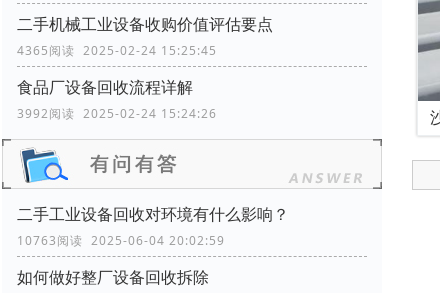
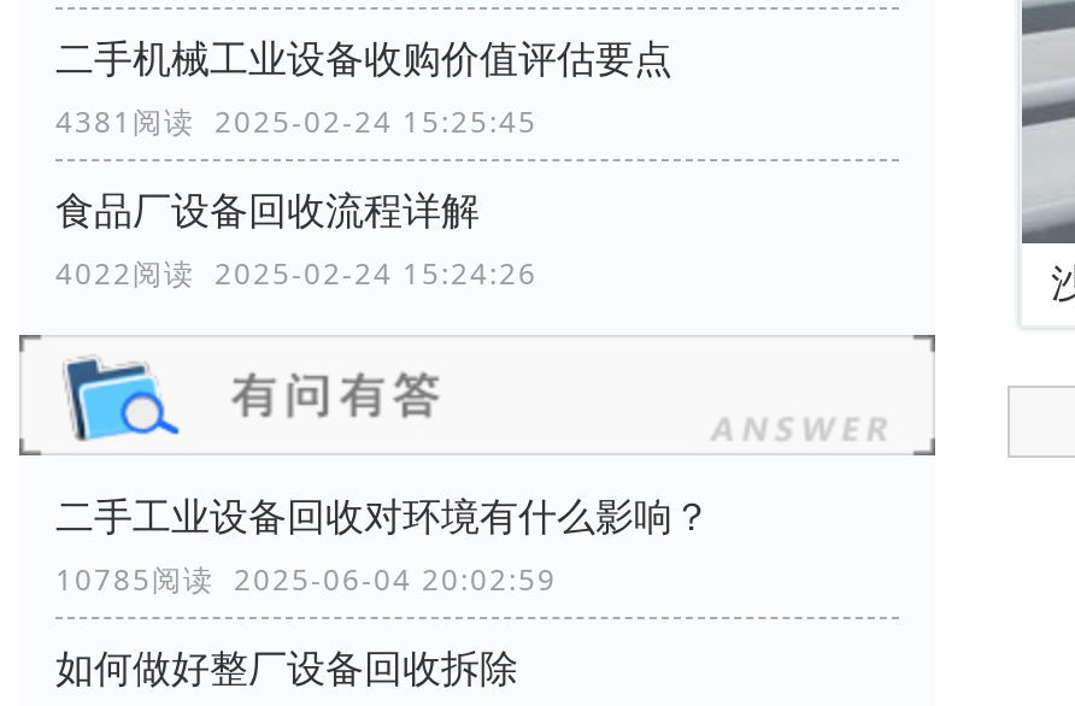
[17,42,217,59] 4365阅读 2025-02-24 15:25:45 -> [55,101,537,142] 4381阅读 2025-02-24 15:25:45
[17,105,217,122] 3992阅读 2025-02-24 15:24:26 -> [55,253,537,293] 4022阅读 2025-02-24 15:24:26
[17,232,225,249] 10763阅读 2025-06-04 20:02:59 -> [55,559,557,599] 10785阅读 2025-06-04 20:02:59

